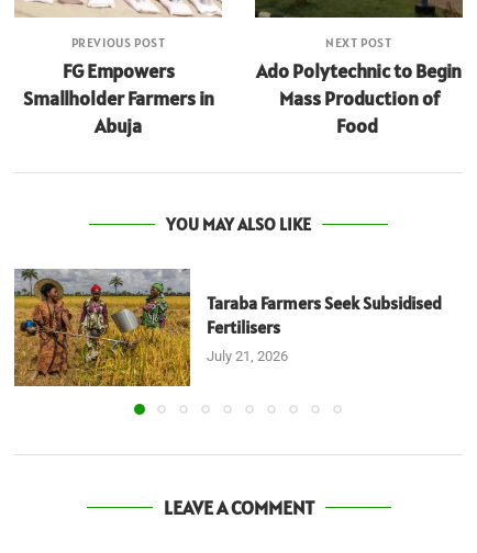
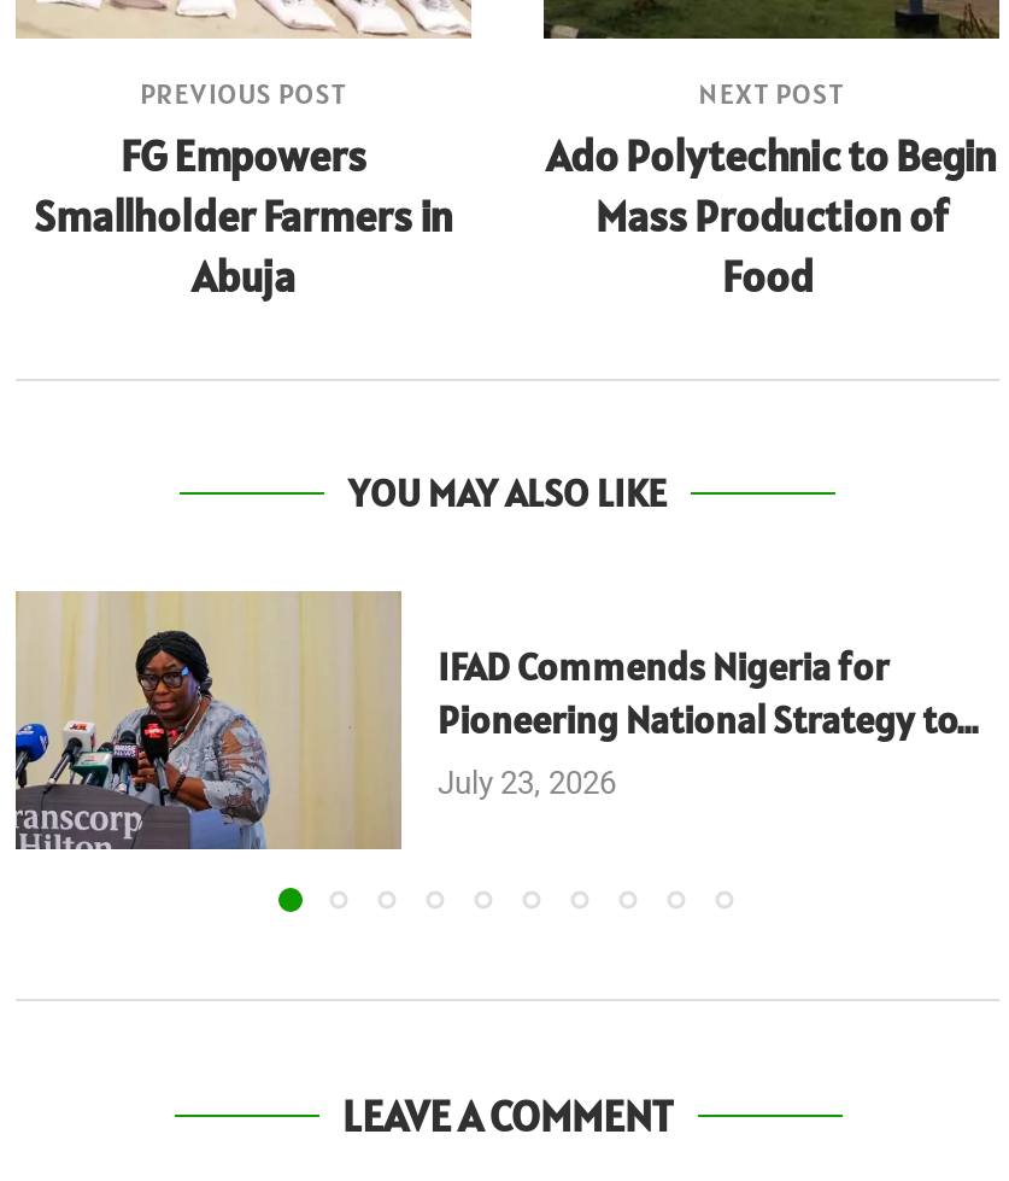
[13,269,442,387] [image] | Taraba Farmers Seek Subsidised | Fertilisers | July 21, 2026 -> [13,591,978,852] [image] | IFAD Commends Nigeria for | Pioneering National Strategy to... | July 23, 2026

